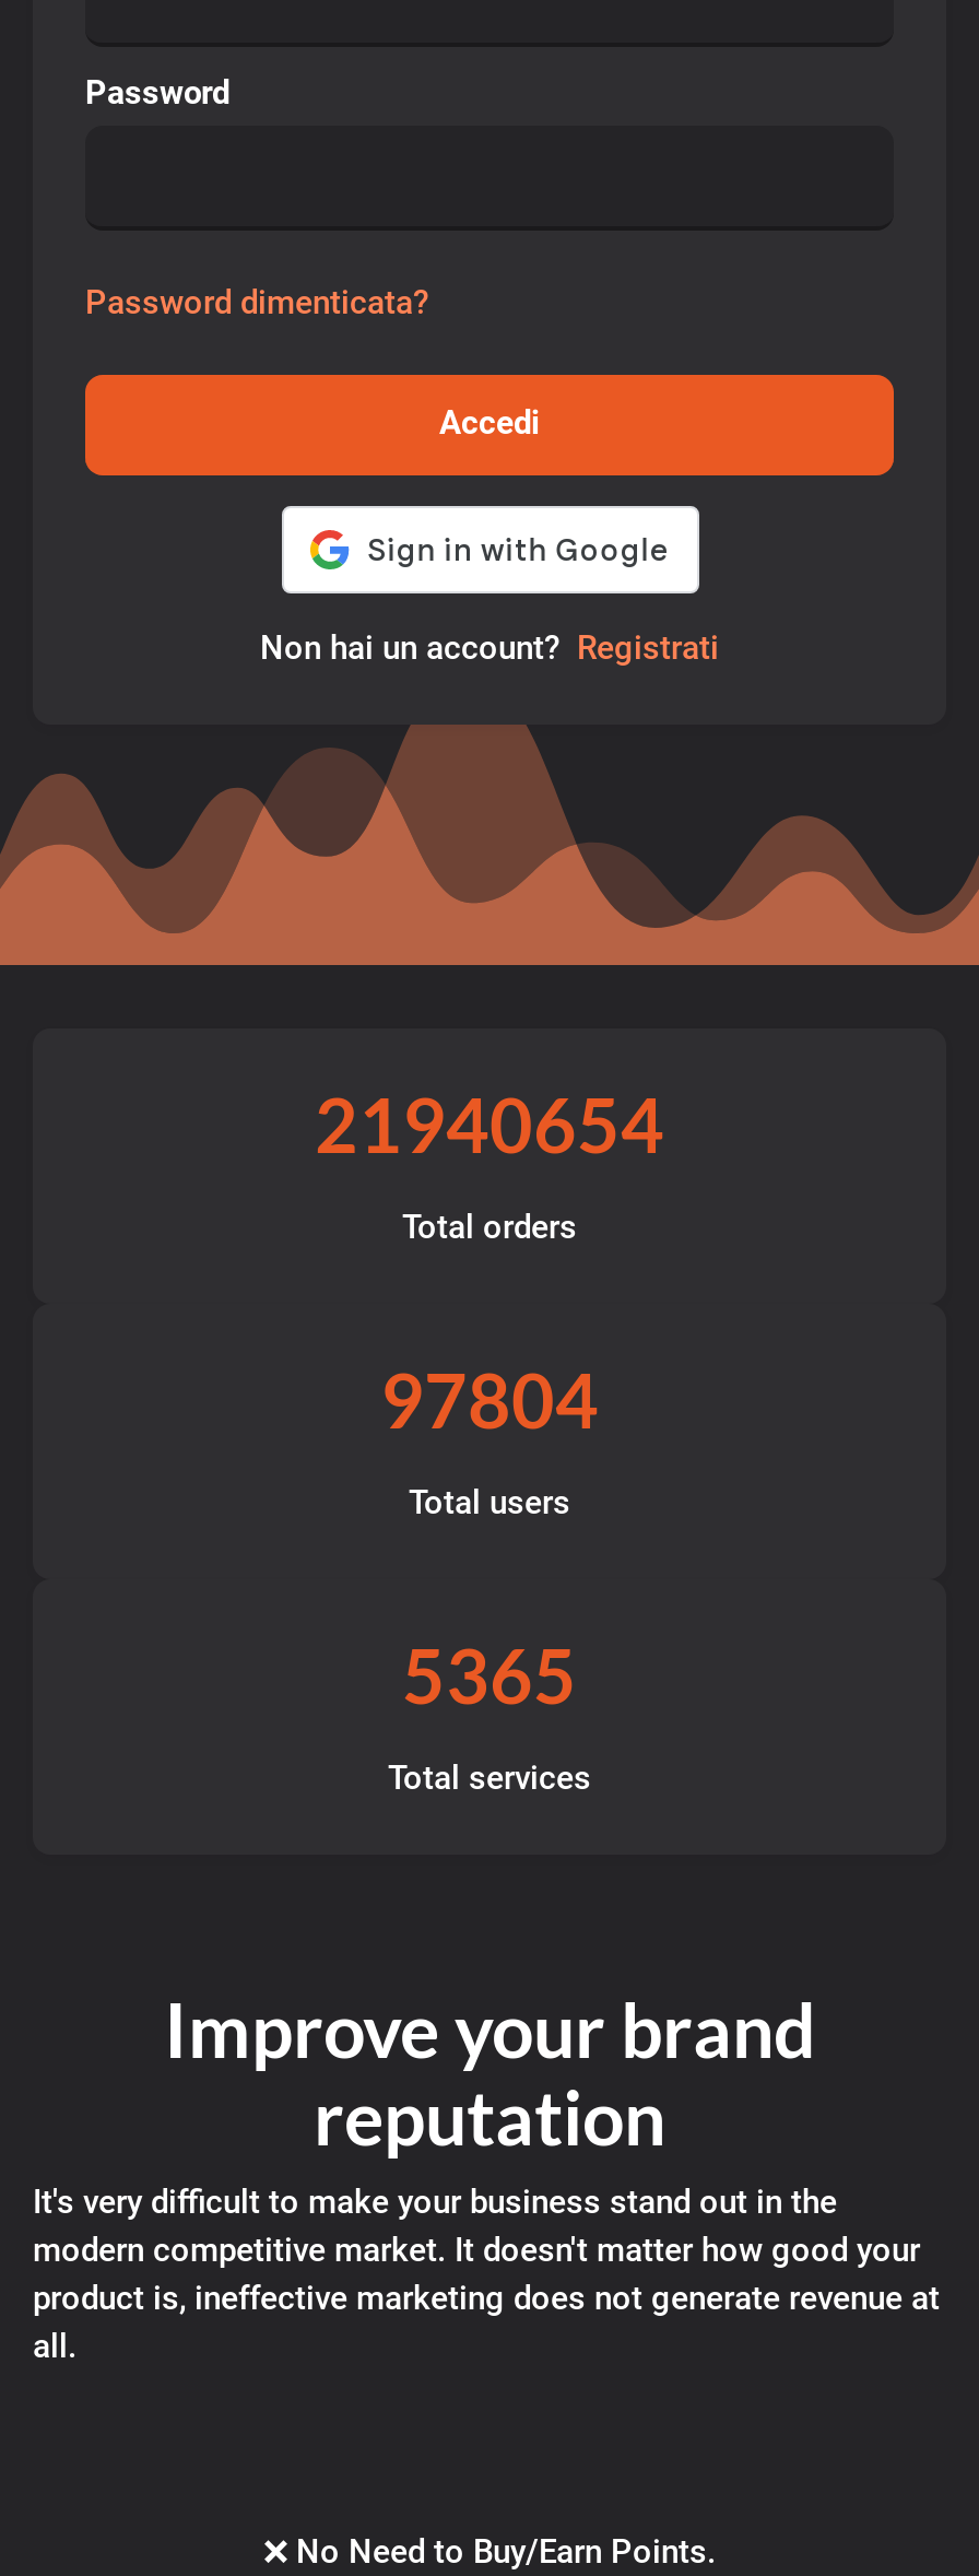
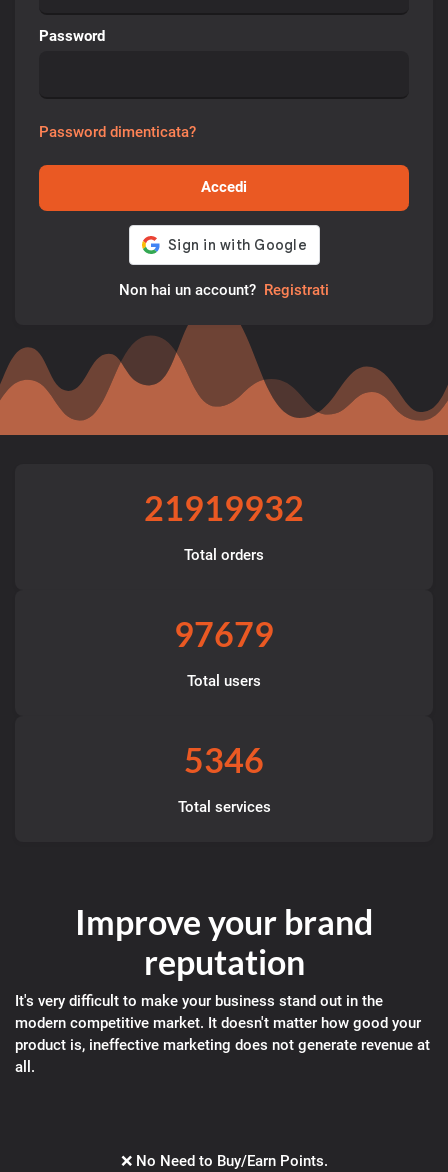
[315,1081,664,1168] 21940654 -> [144,488,304,528] 21919932
[380,1356,599,1444] 97804 -> [174,614,274,654] 97679
[402,1632,577,1719] 5365 -> [184,740,264,780] 5346

